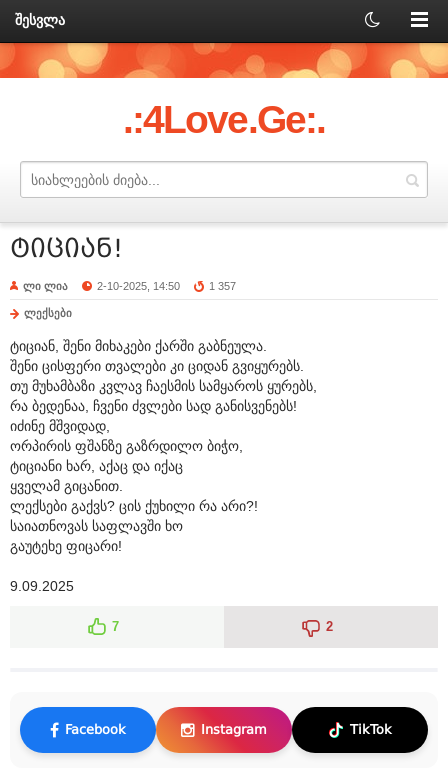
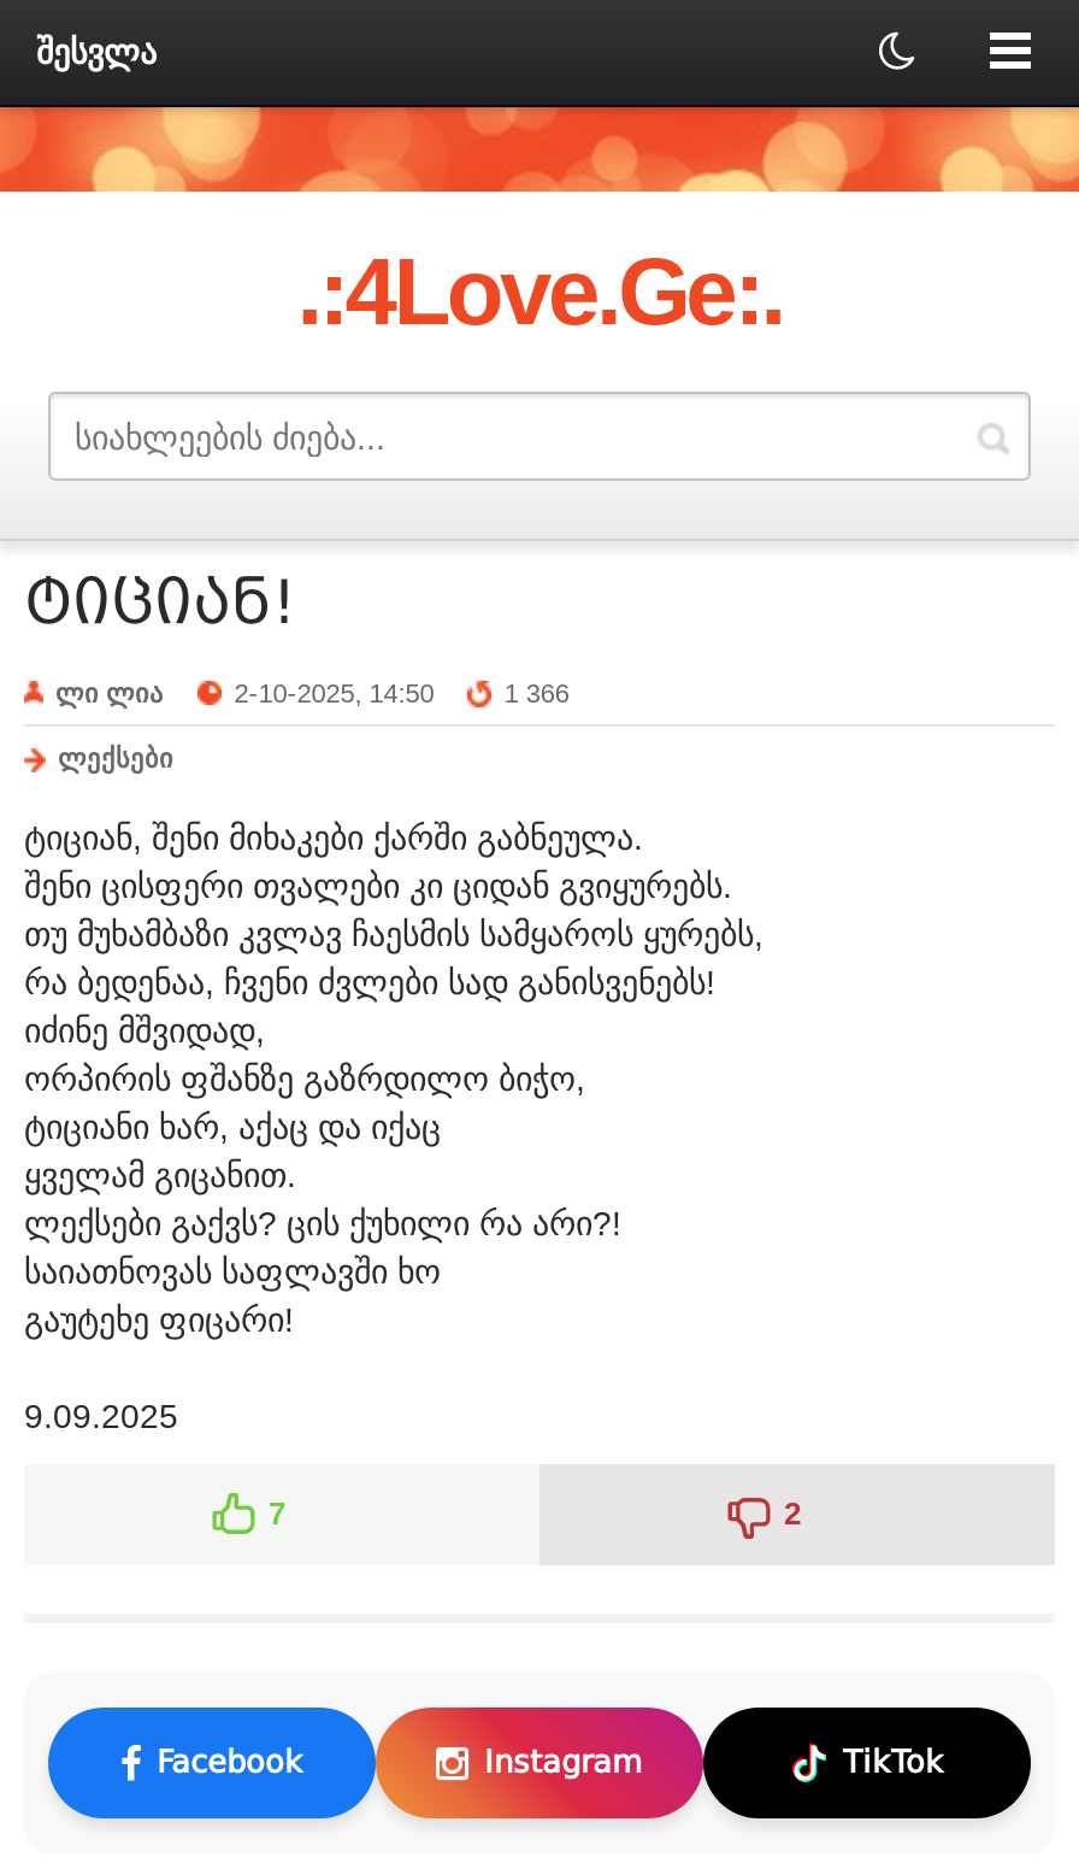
[209,279,236,291] 1 357 -> [504,677,569,706] 1 366

